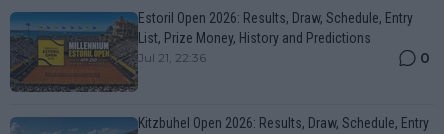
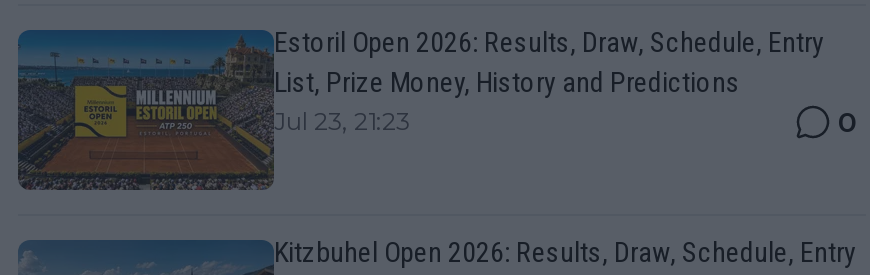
[138,49,206,64] Jul 21, 22:36 -> [274,106,410,136] Jul 23, 21:23

